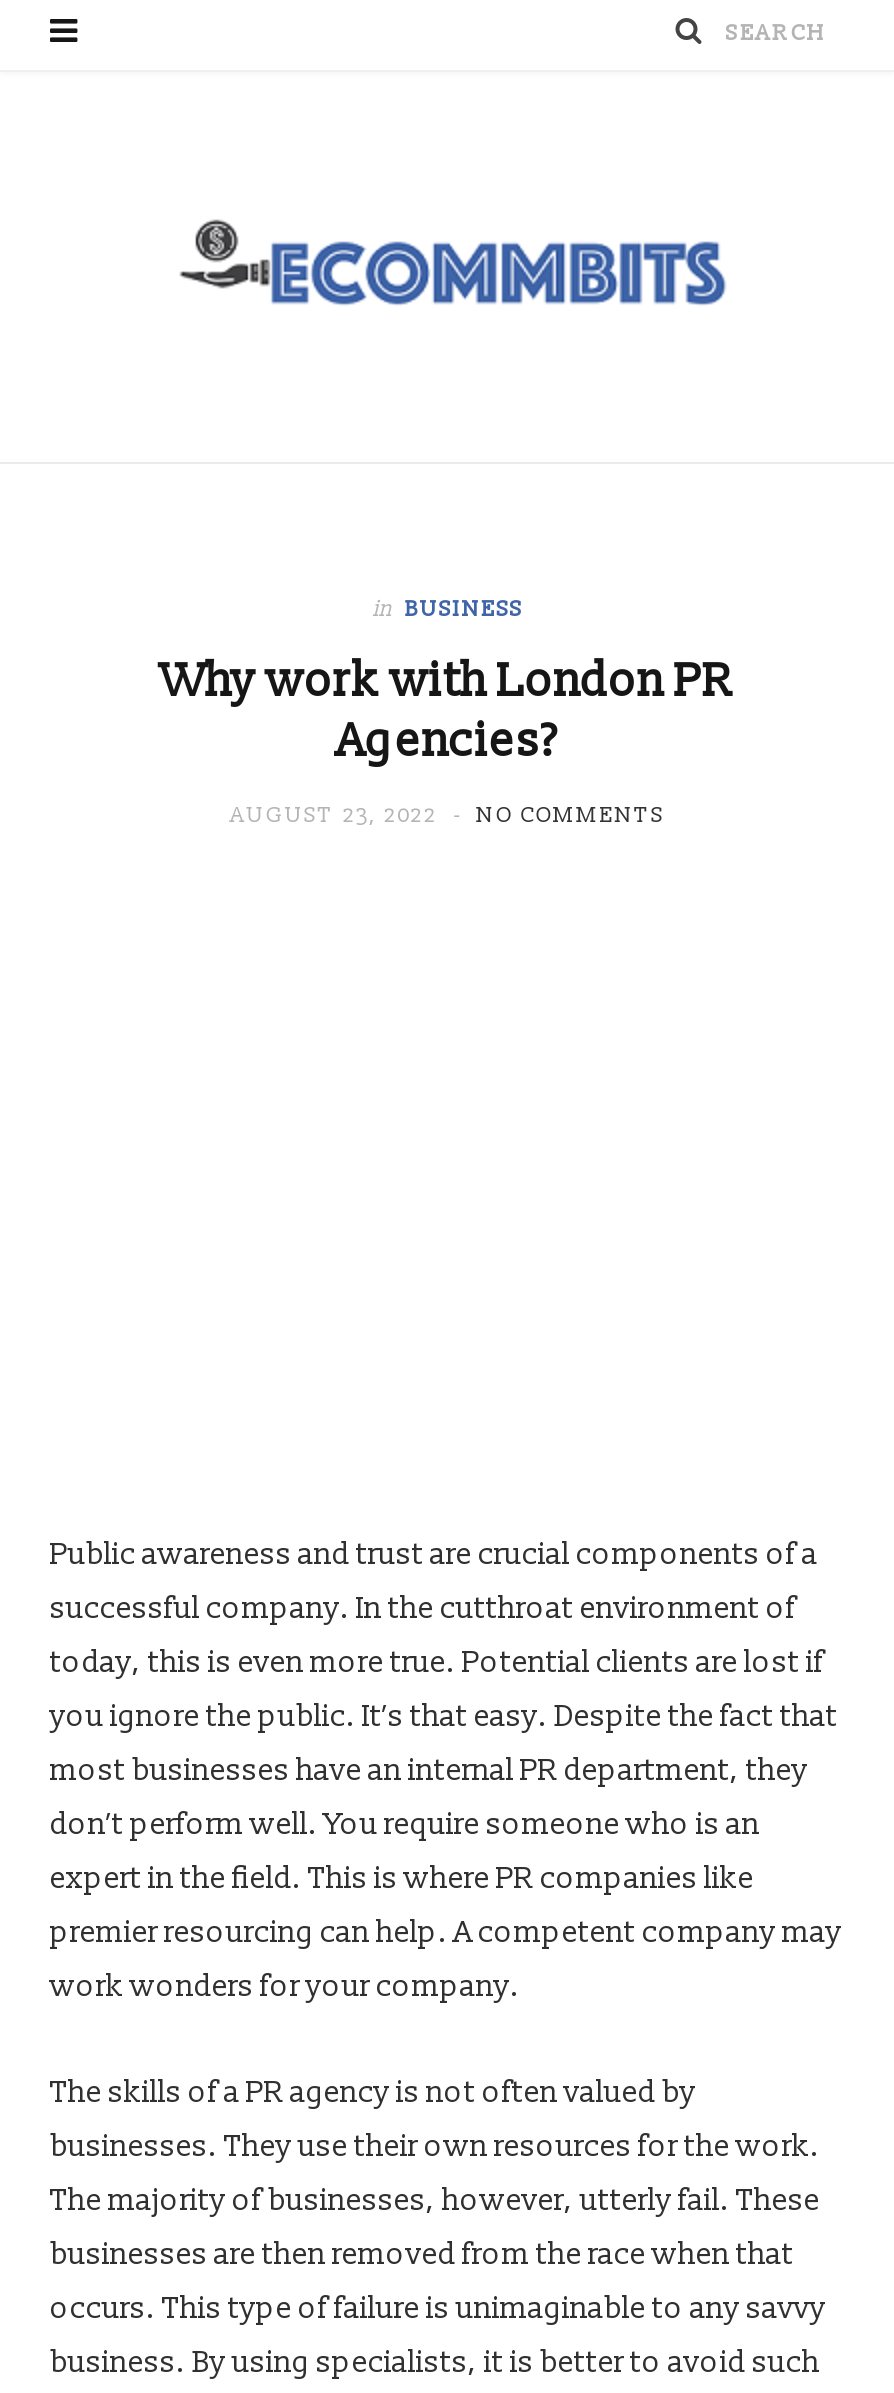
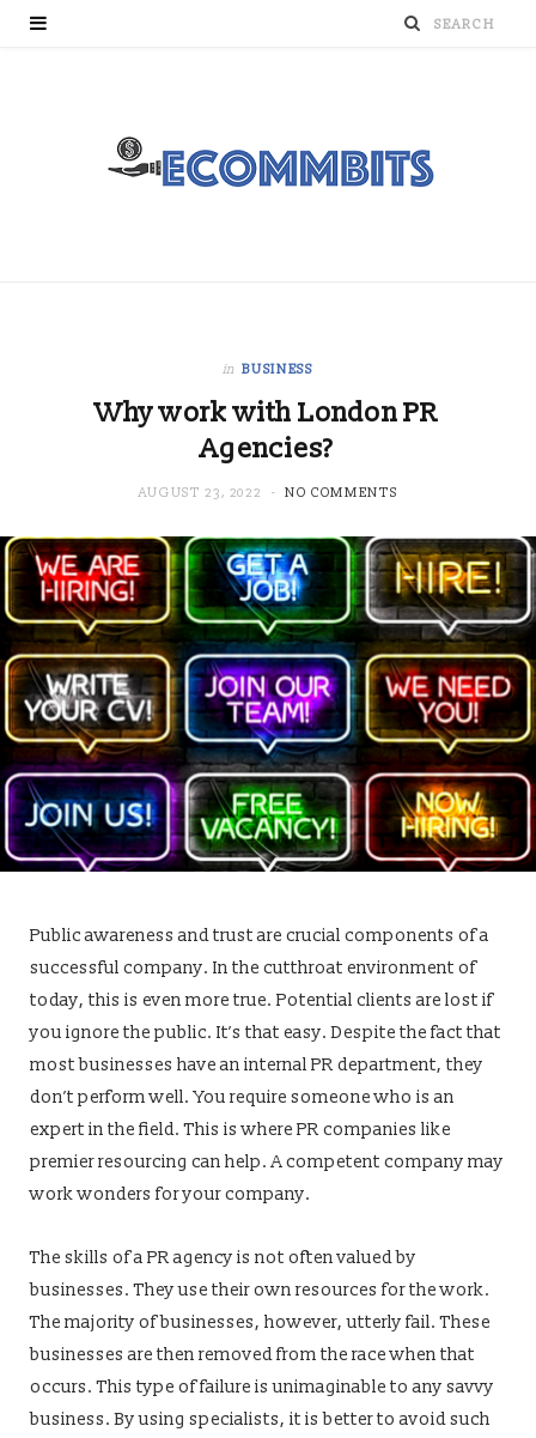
none -> [4,535,532,873] [image]

